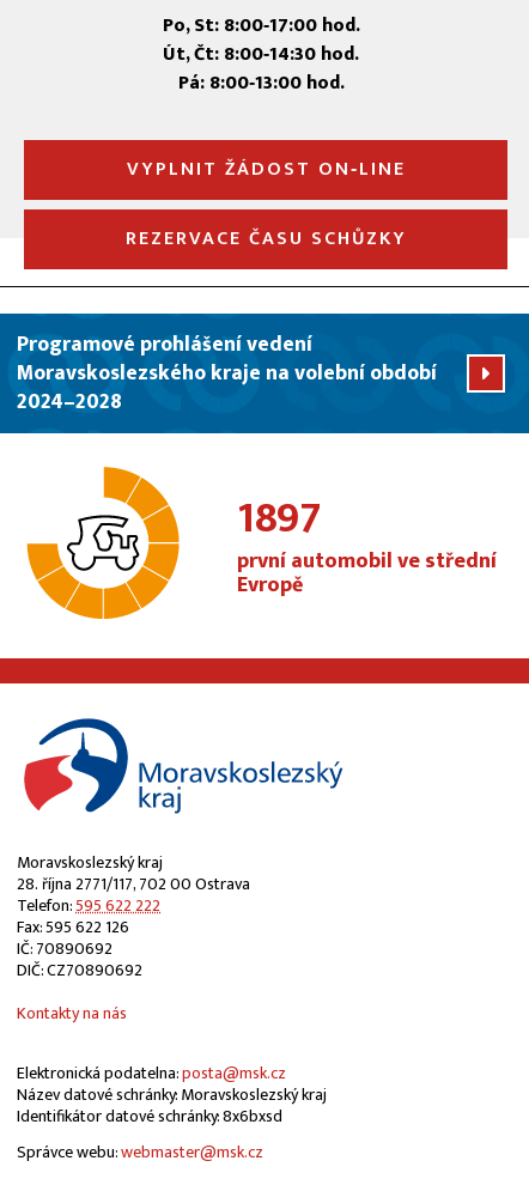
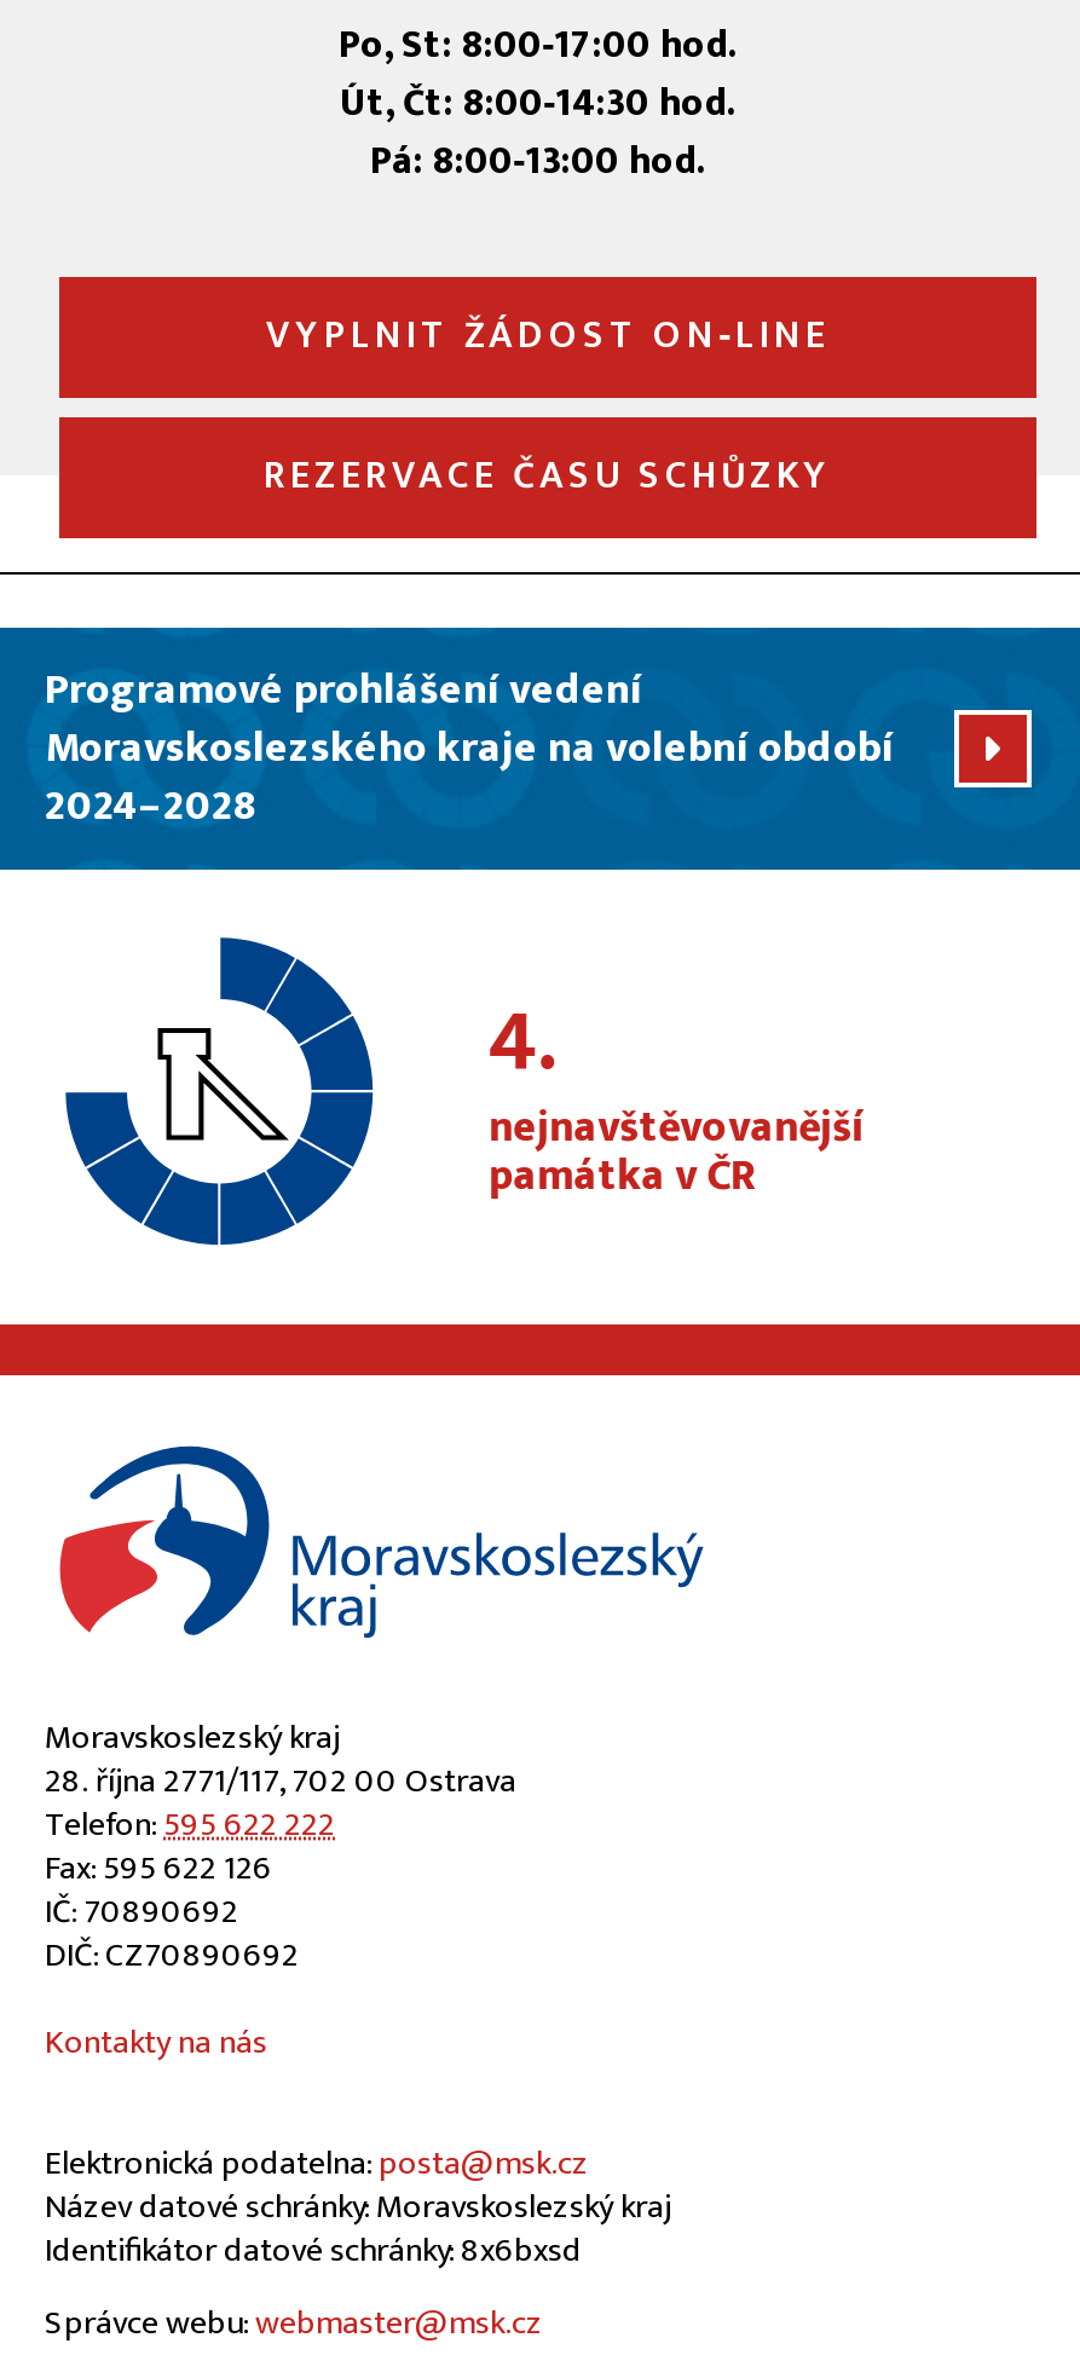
[26,466,181,620] [image] -> [64,935,376,1247] [image]
[236,482,496,603] 1897 | první automobil ve střední | Evropě -> [489,968,864,1213] 4. | nejnavštěvovanější | památka v ČR

